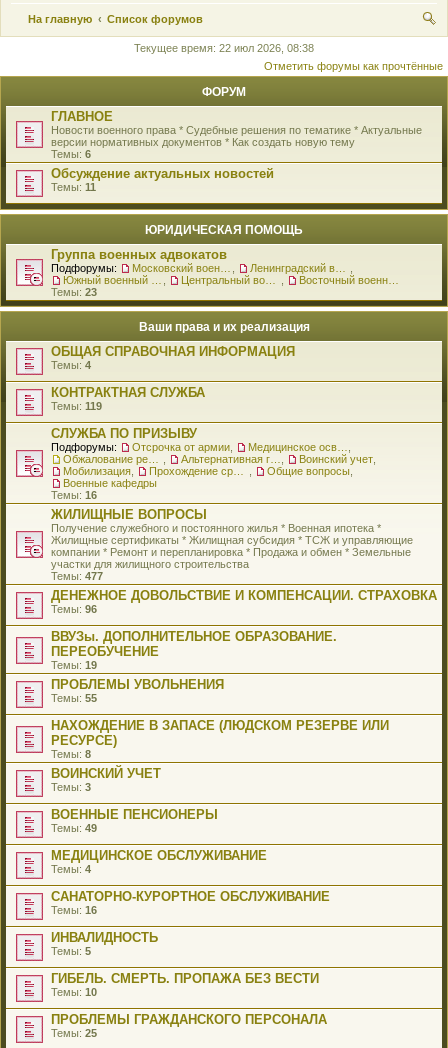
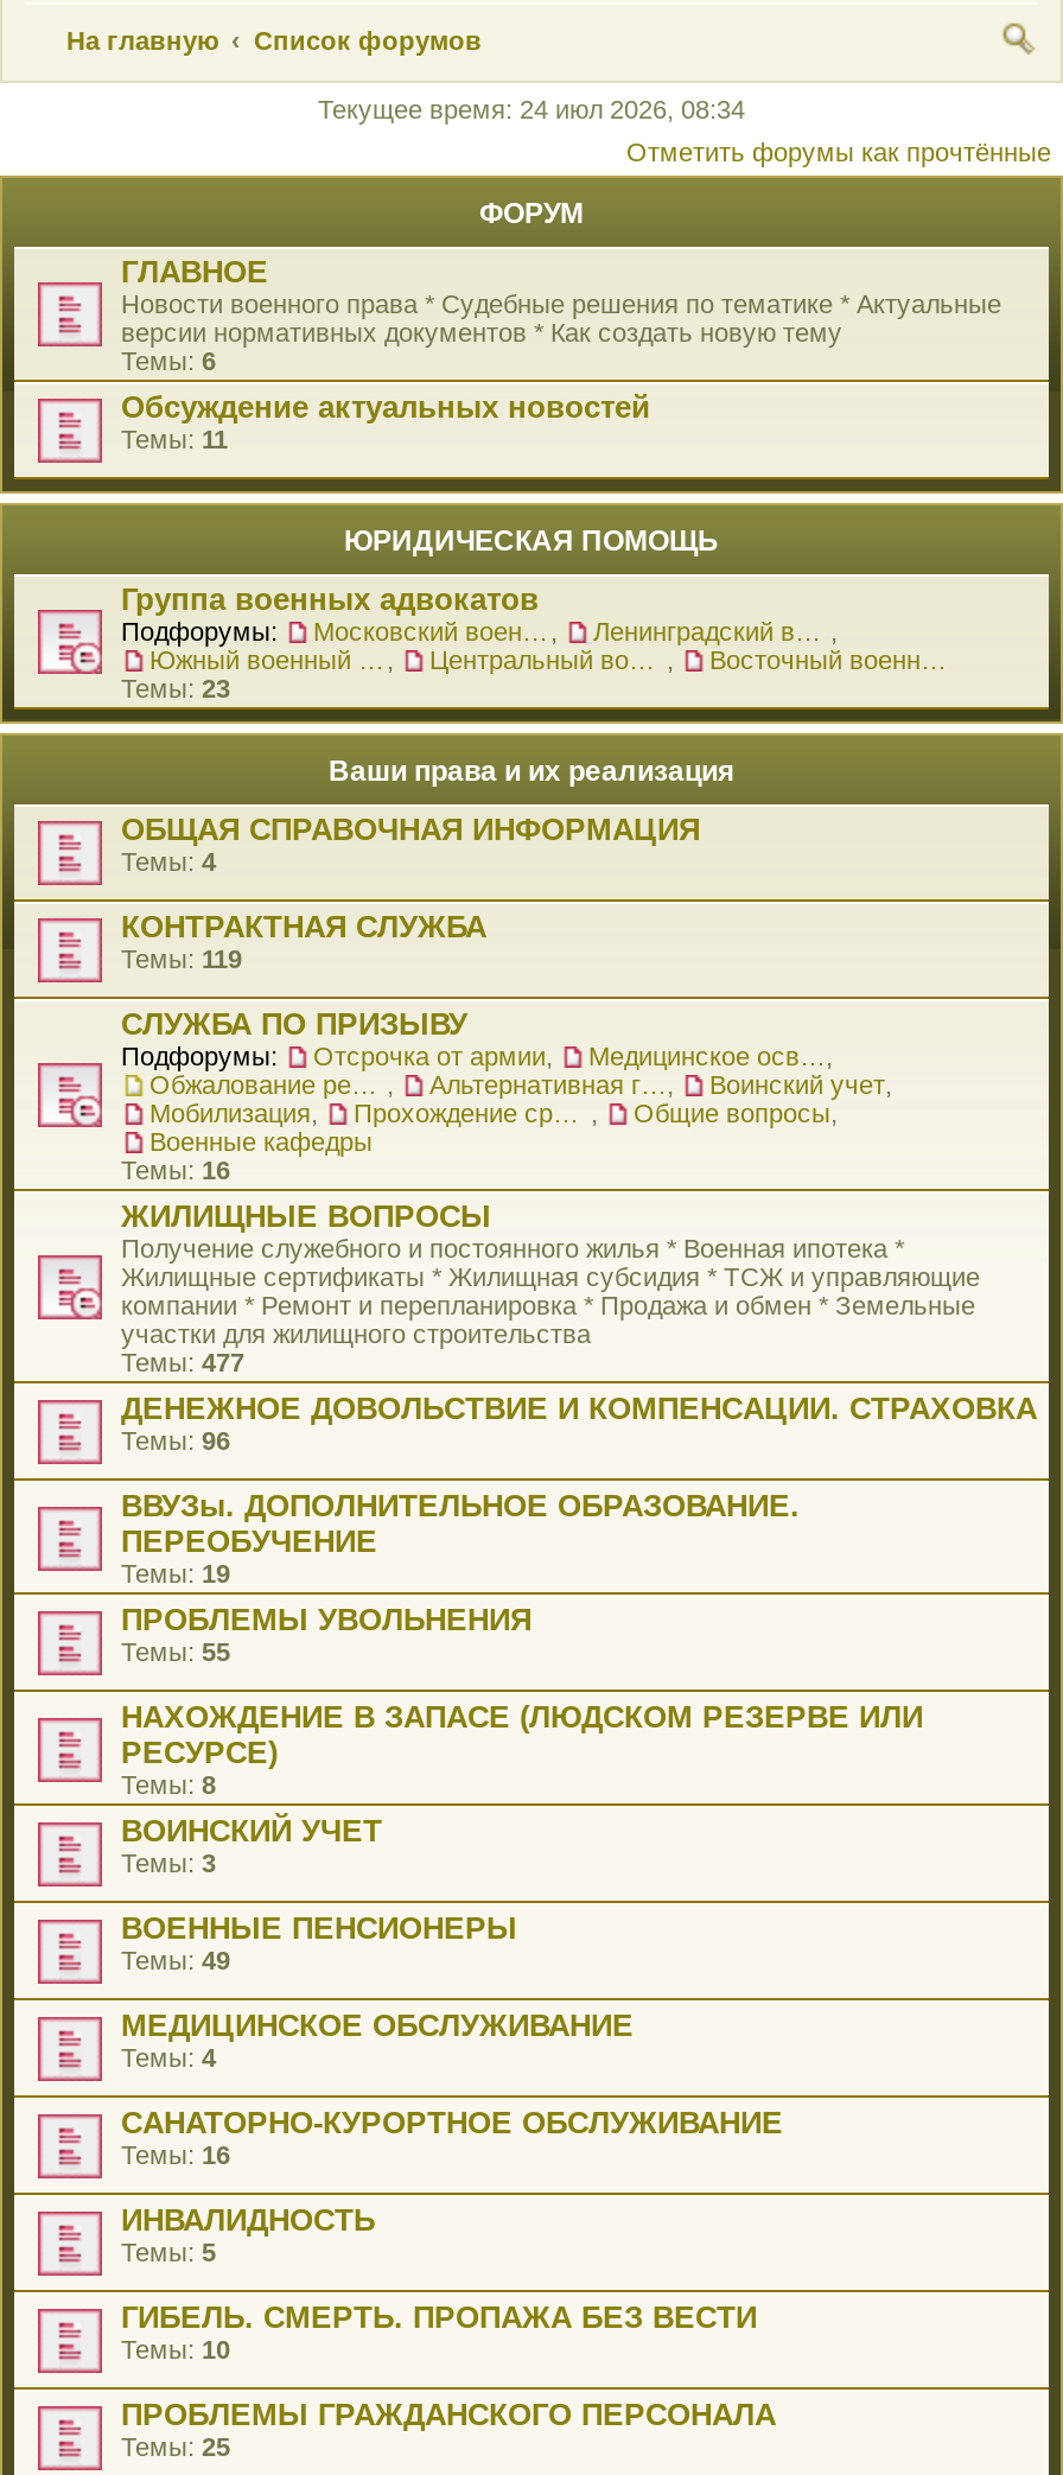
[134,42,314,54] Текущее время: 22 июл 2026, 08:38 -> [318,95,745,123] Текущее время: 24 июл 2026, 08:34

